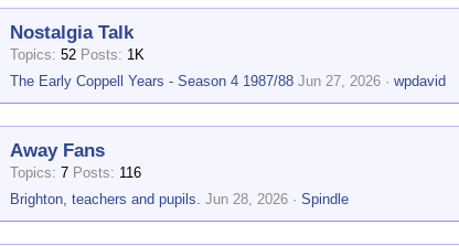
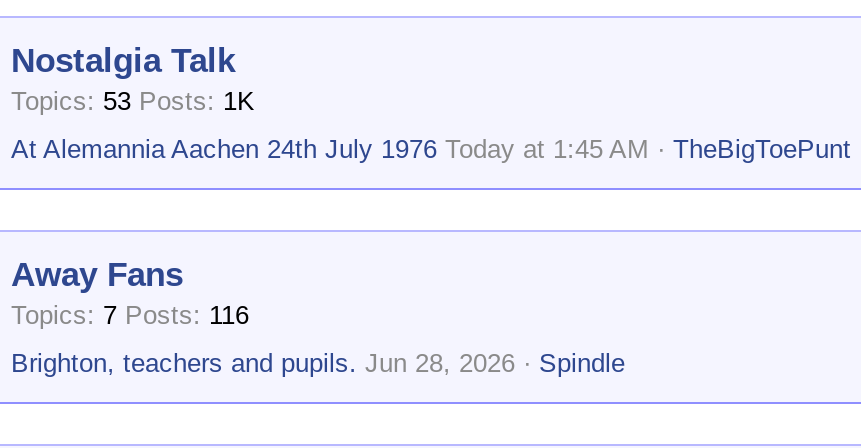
[10,46,145,63] Topics 52 Posts 1K -> [11,86,255,116] Topics 53 Posts 1K
[10,73,446,89] The Early Coppell Years - Season 4 1987/88 Jun 27, 2026 | wpdavid -> [11,134,851,164] At Alemannia Aachen 24th July 1976 Today at 1:45 AM | TheBigToePunt

